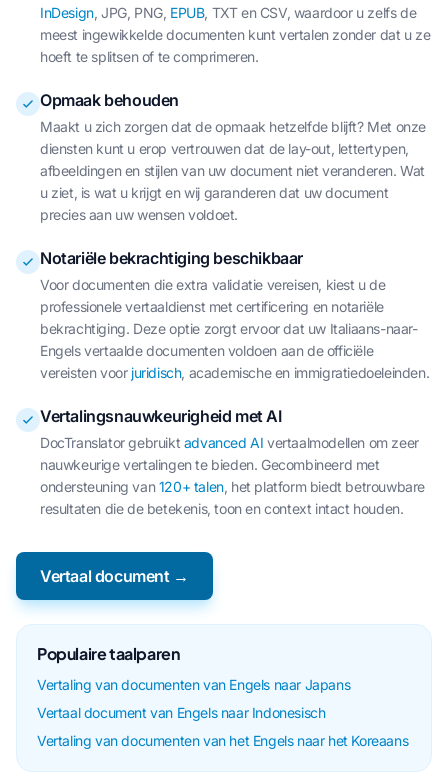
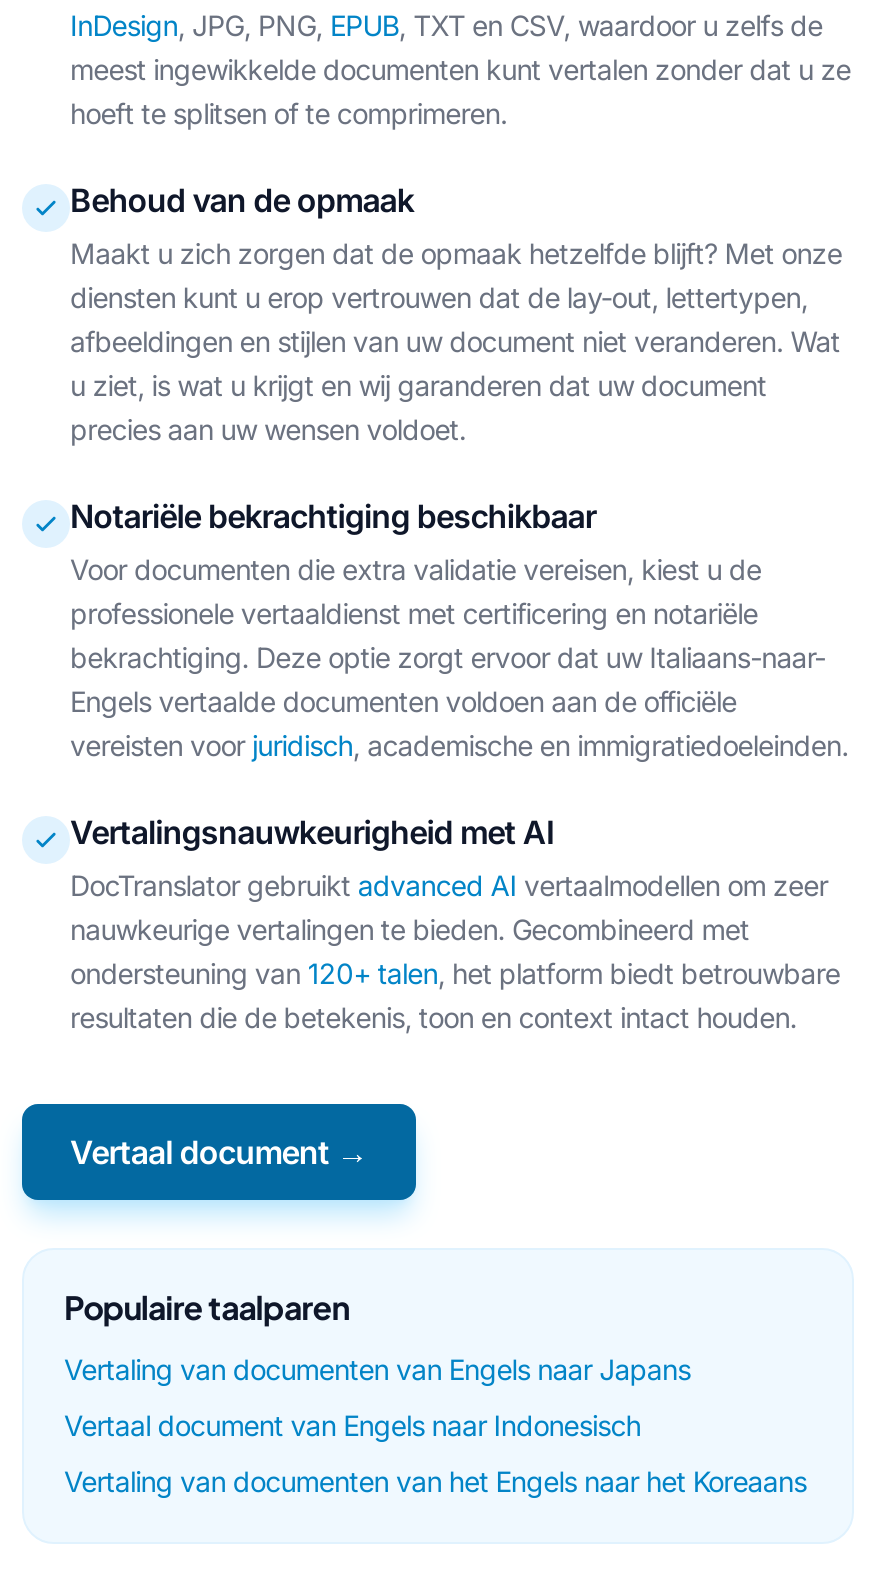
[40,90,179,110] Opmaak behouden -> [70,180,414,220] Behoud van de opmaak

